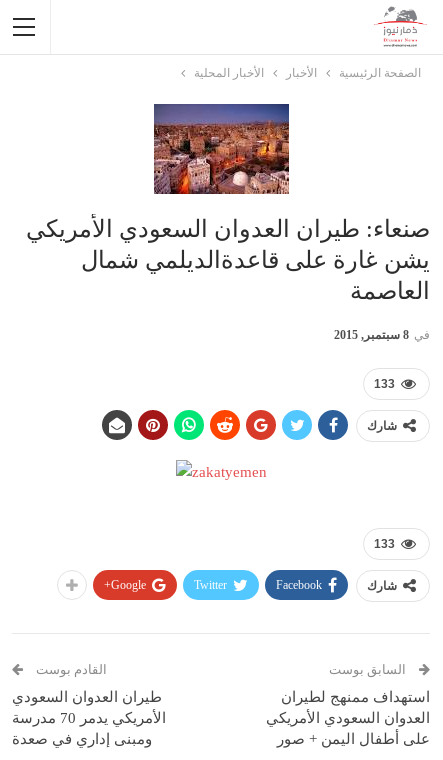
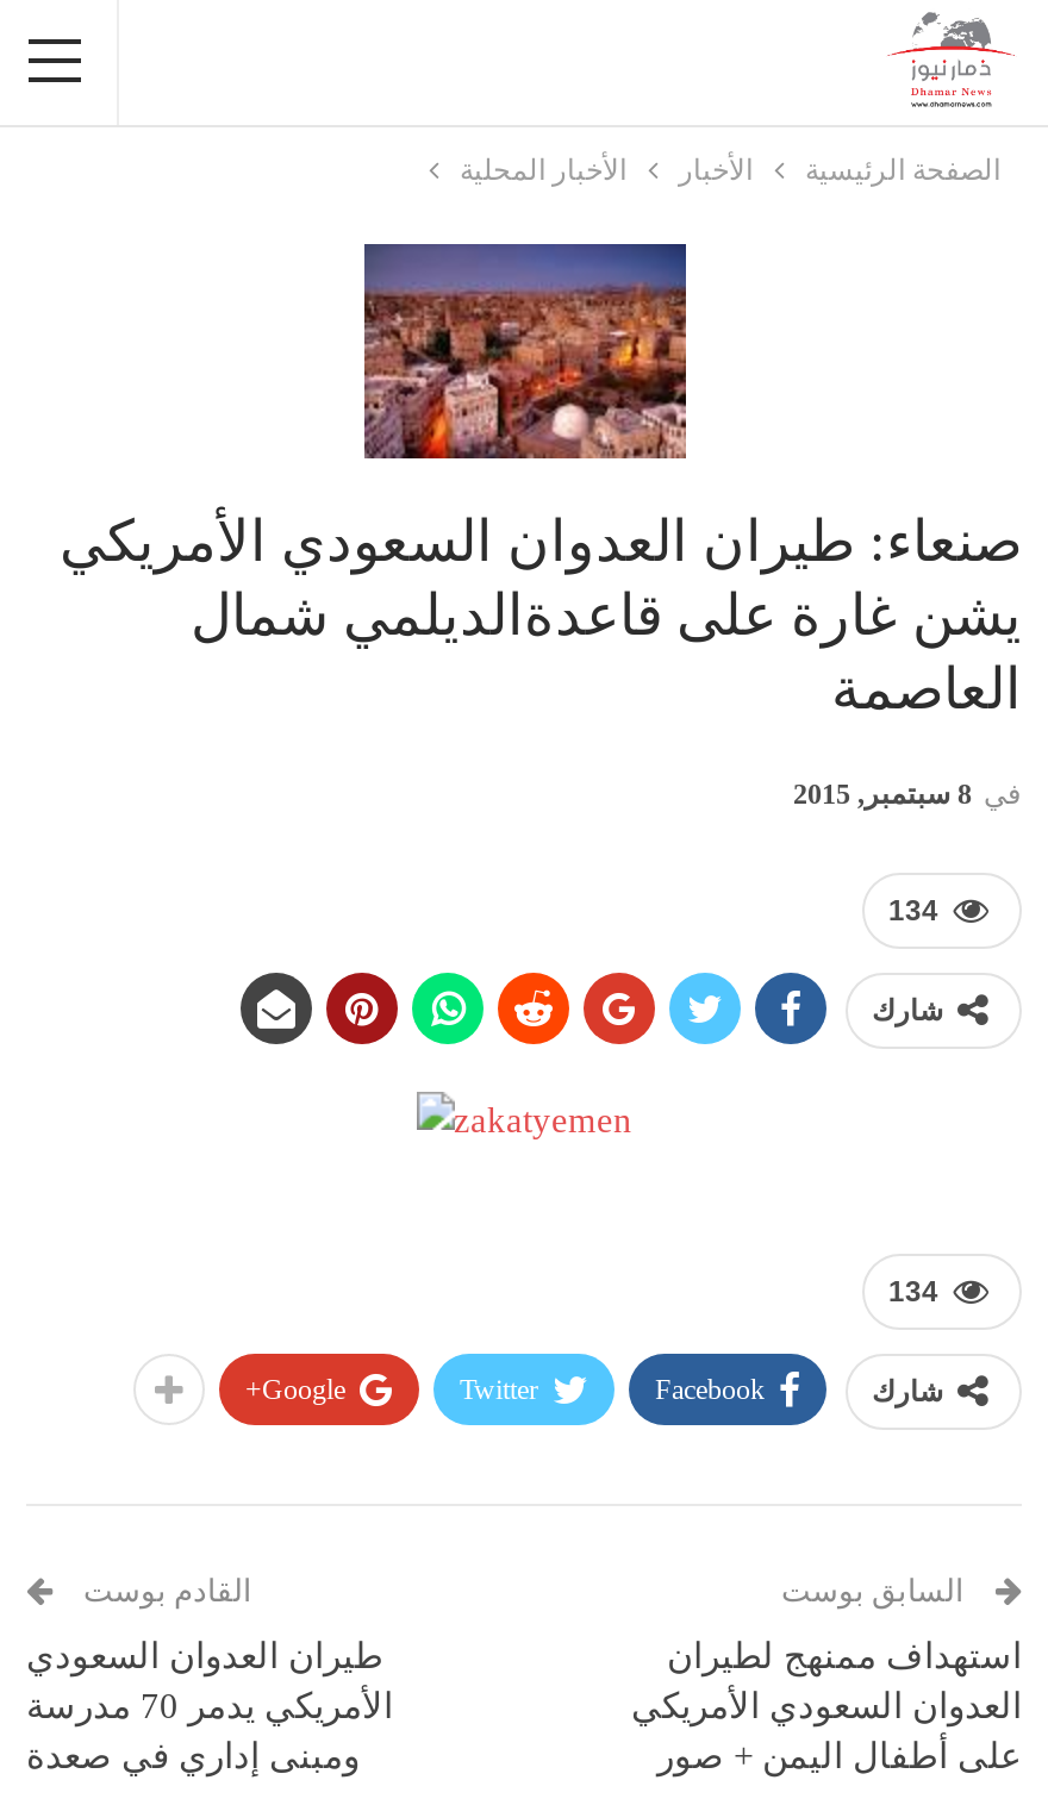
[374,377,395,391] 133 -> [888,894,938,928] 134
[374,537,395,551] 133 -> [888,1275,938,1309] 134

